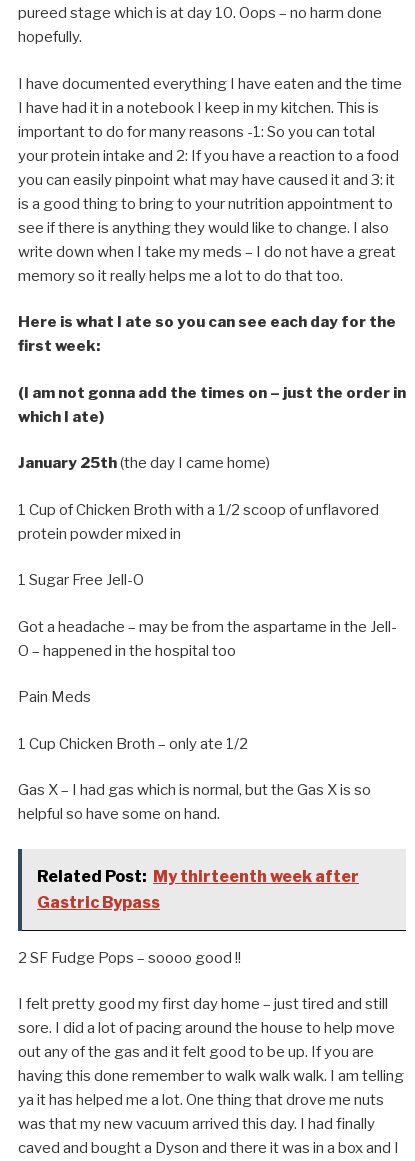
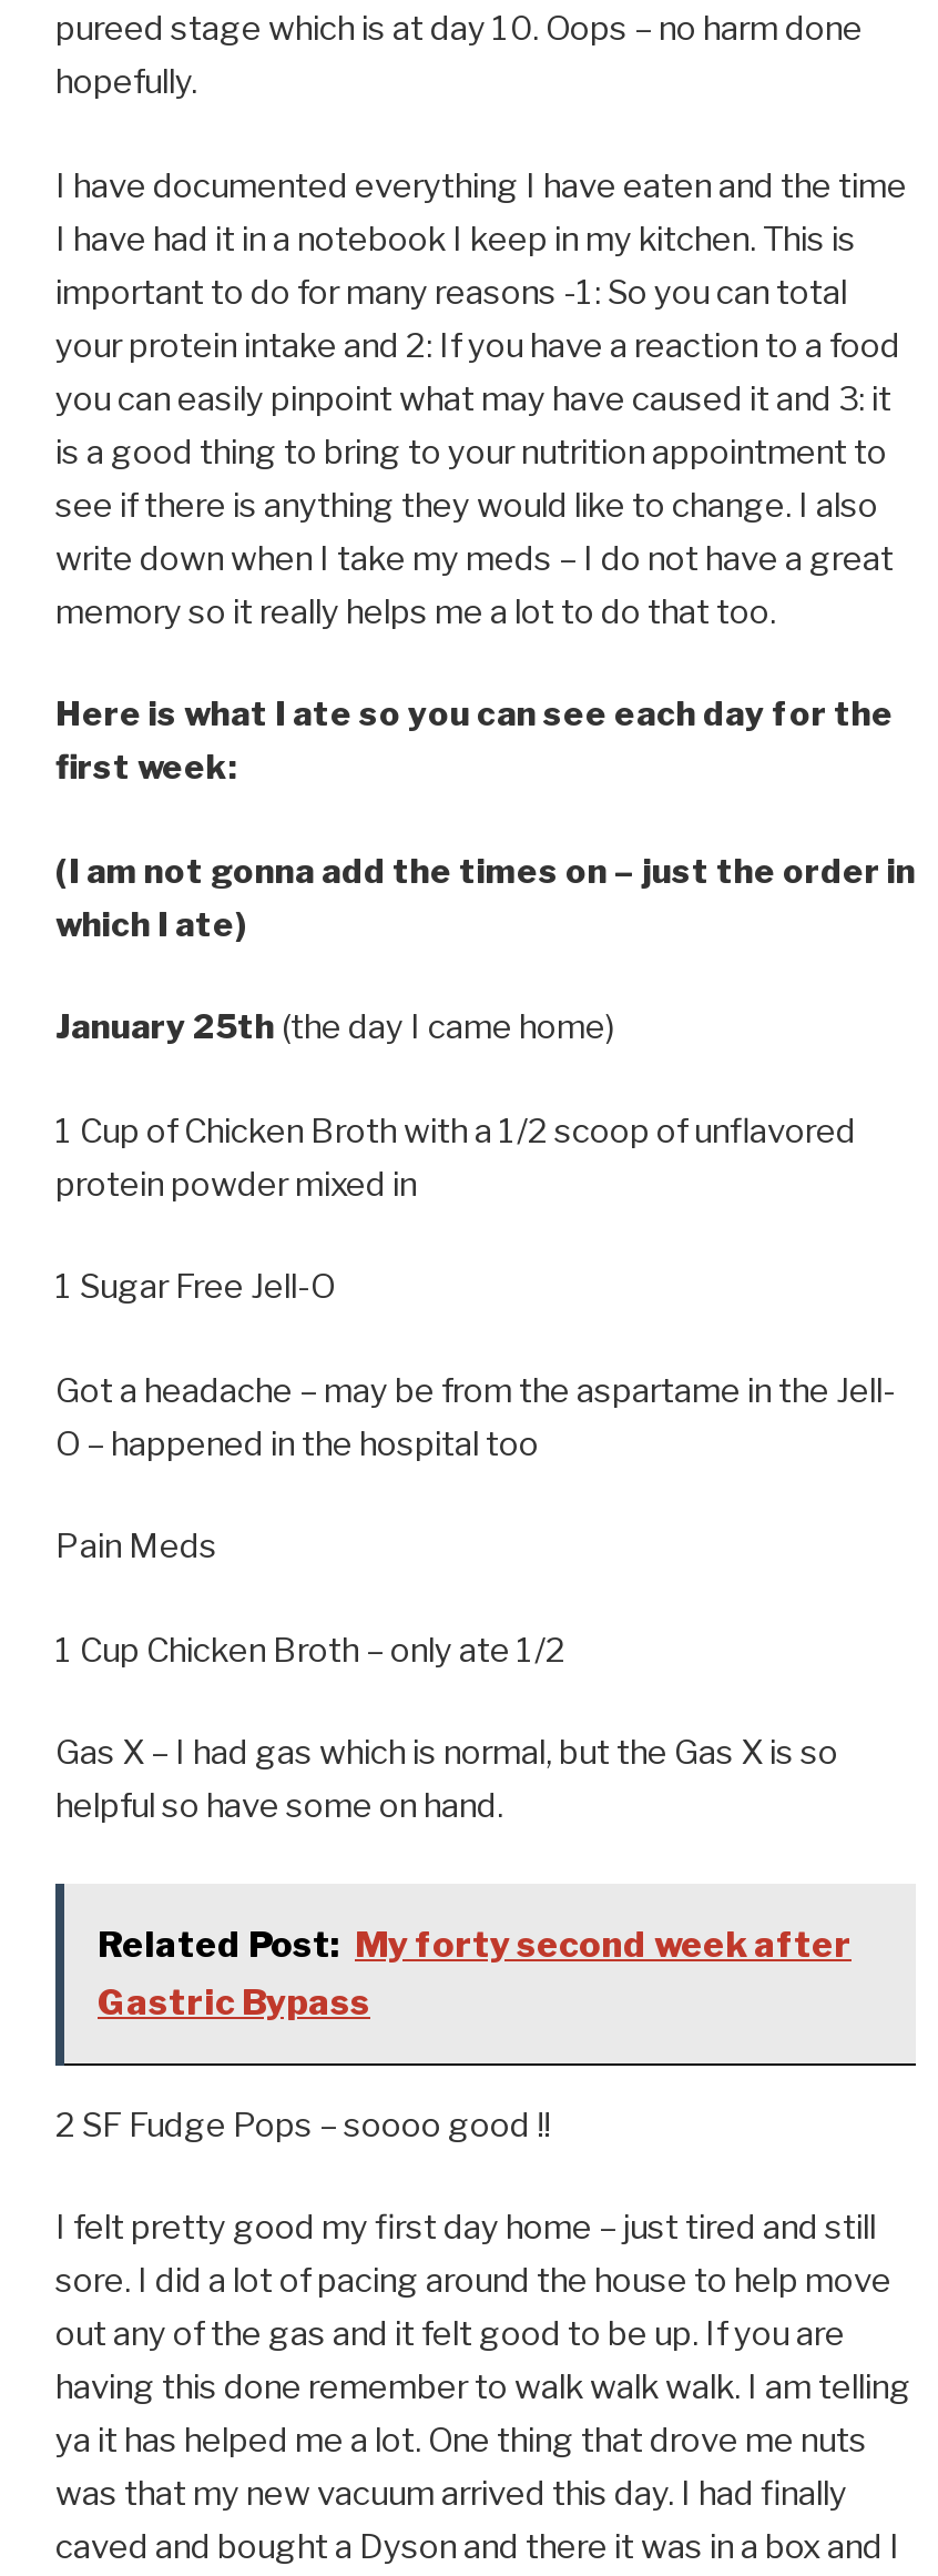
[37,867,359,886] Related Post: My thirteenth week after -> [98,1924,852,1966] Related Post: My forty second week after

